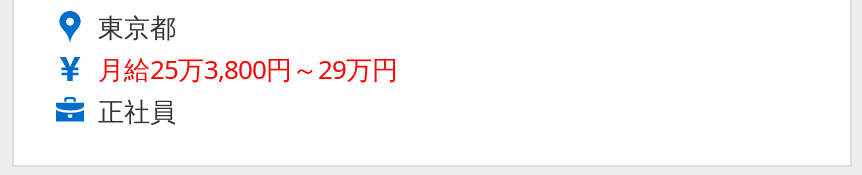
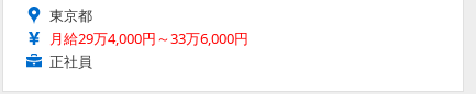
[98,51,398,87] 月給25万3,800円～29万円 -> [49,28,248,48] 月給29万4,000円～33万6,000円

